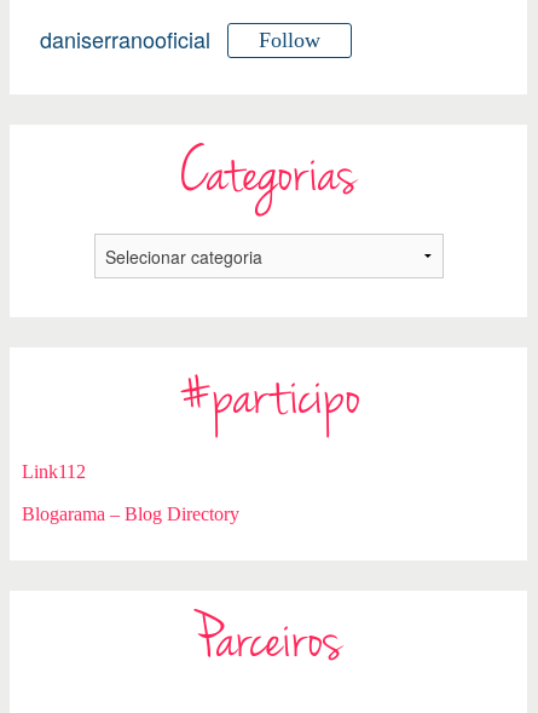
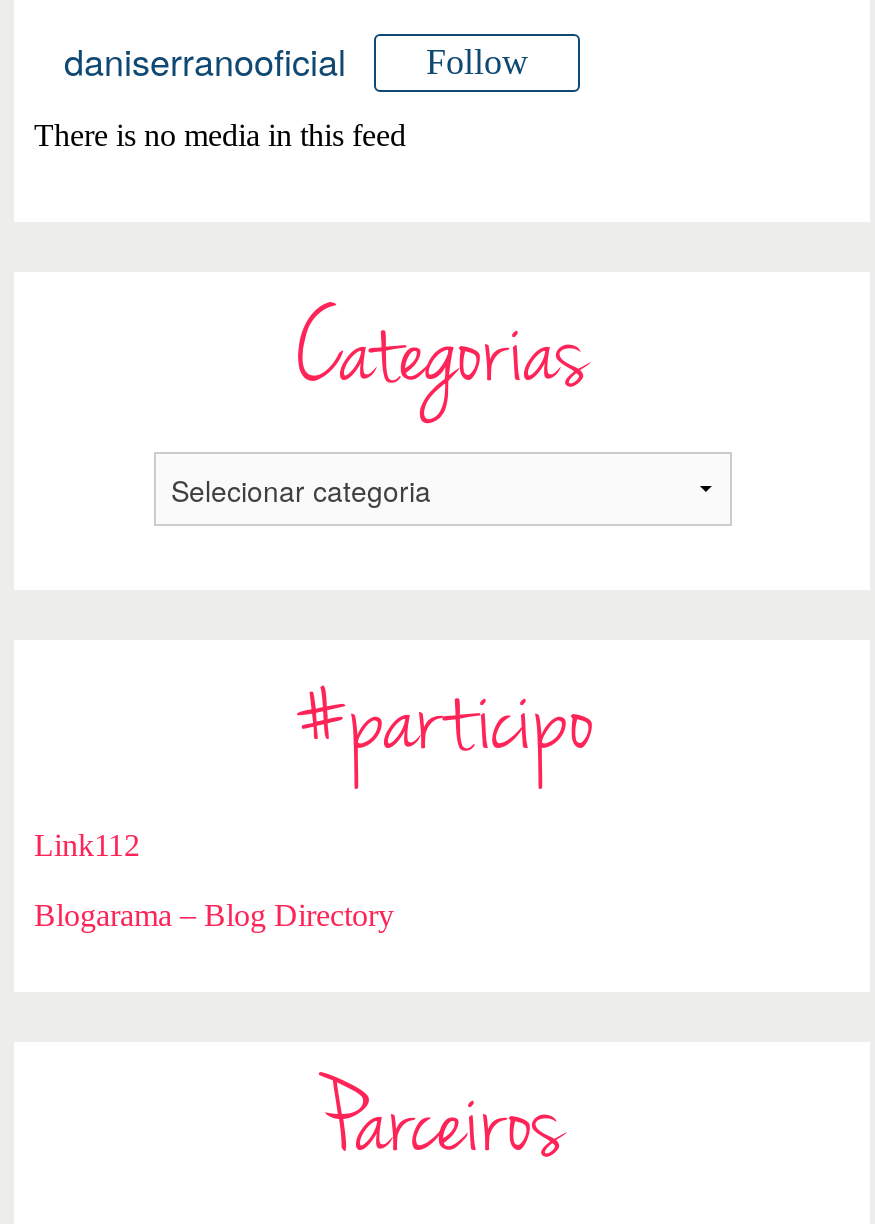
none -> [34,119,406,153] There is no media in this feed

